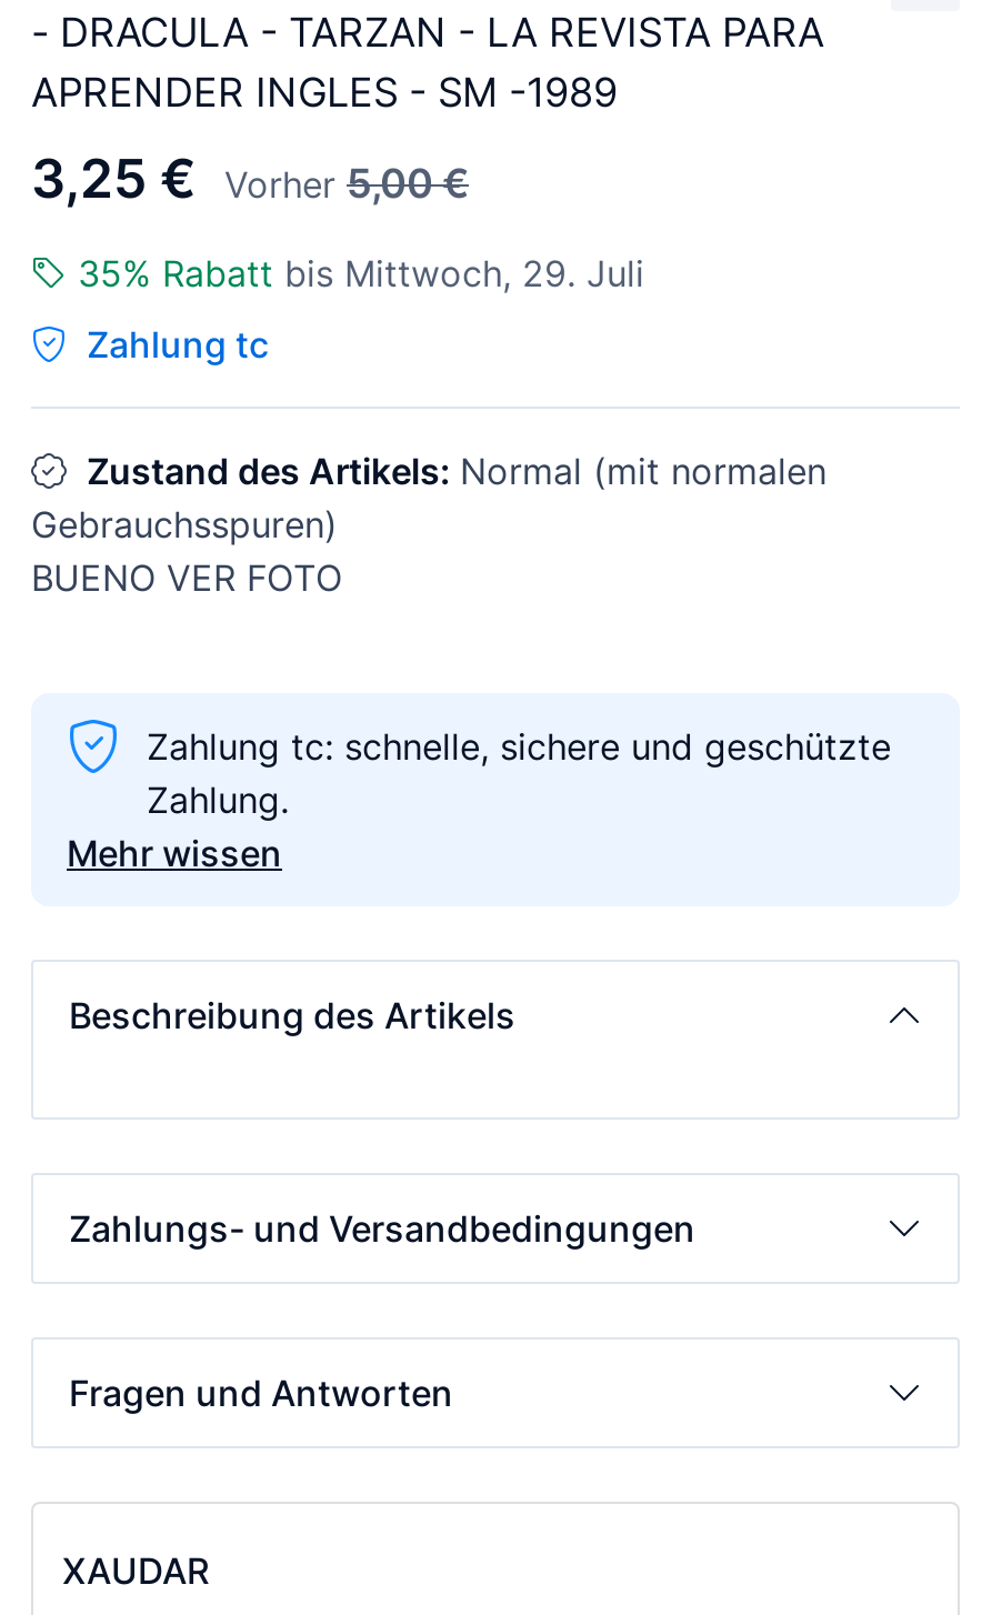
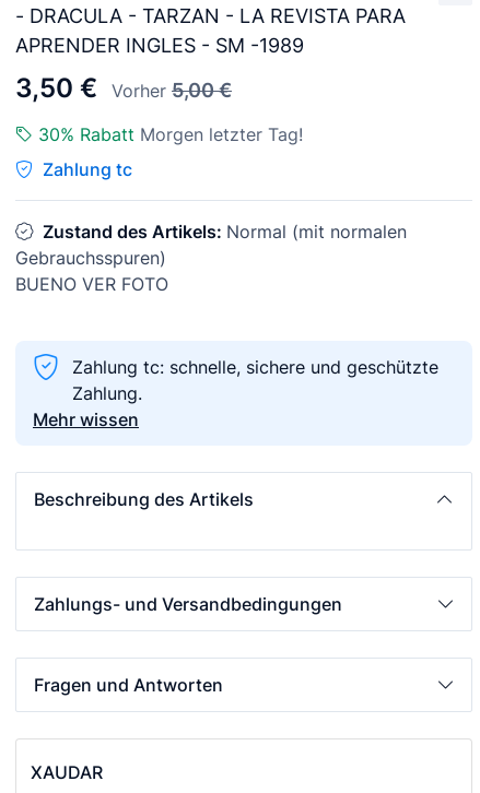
[31,147,469,212] 3,25 € Vorher 5,00 € -> [15,72,232,104] 3,50 € Vorher 5,00 €
[78,252,644,296] 35% Rabatt bis Mittwoch, 29. Juli -> [38,124,303,146] 30% Rabatt Morgen letzter Tag!

